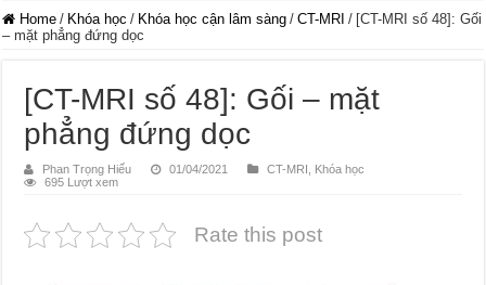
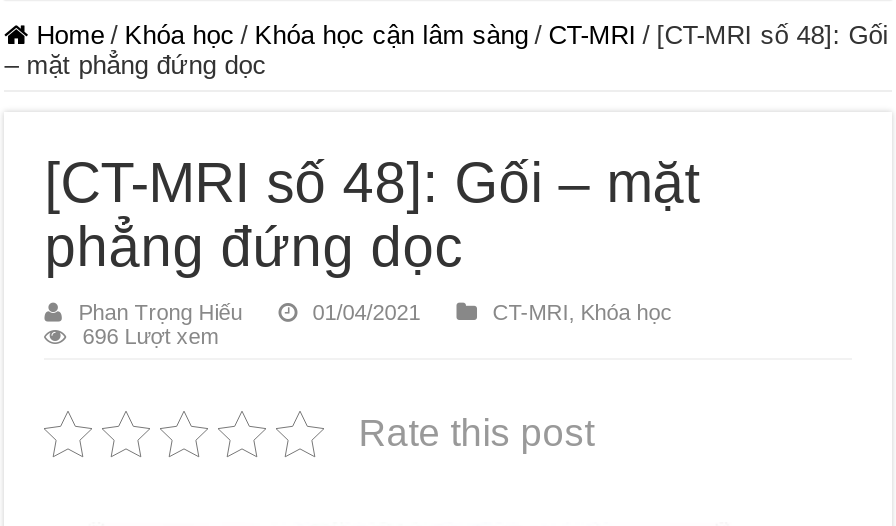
[45,176,118,189] 695 Lượt xem -> [82,324,218,348] 696 Lượt xem

